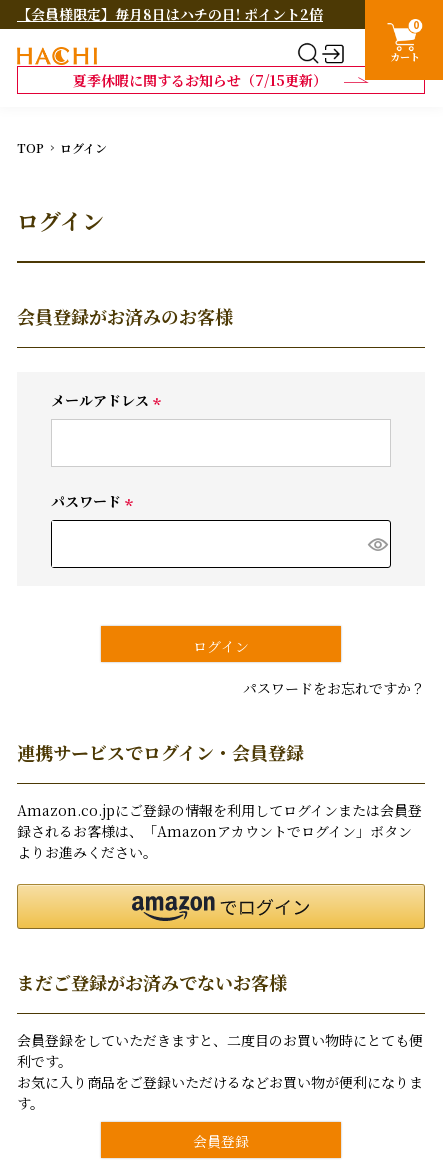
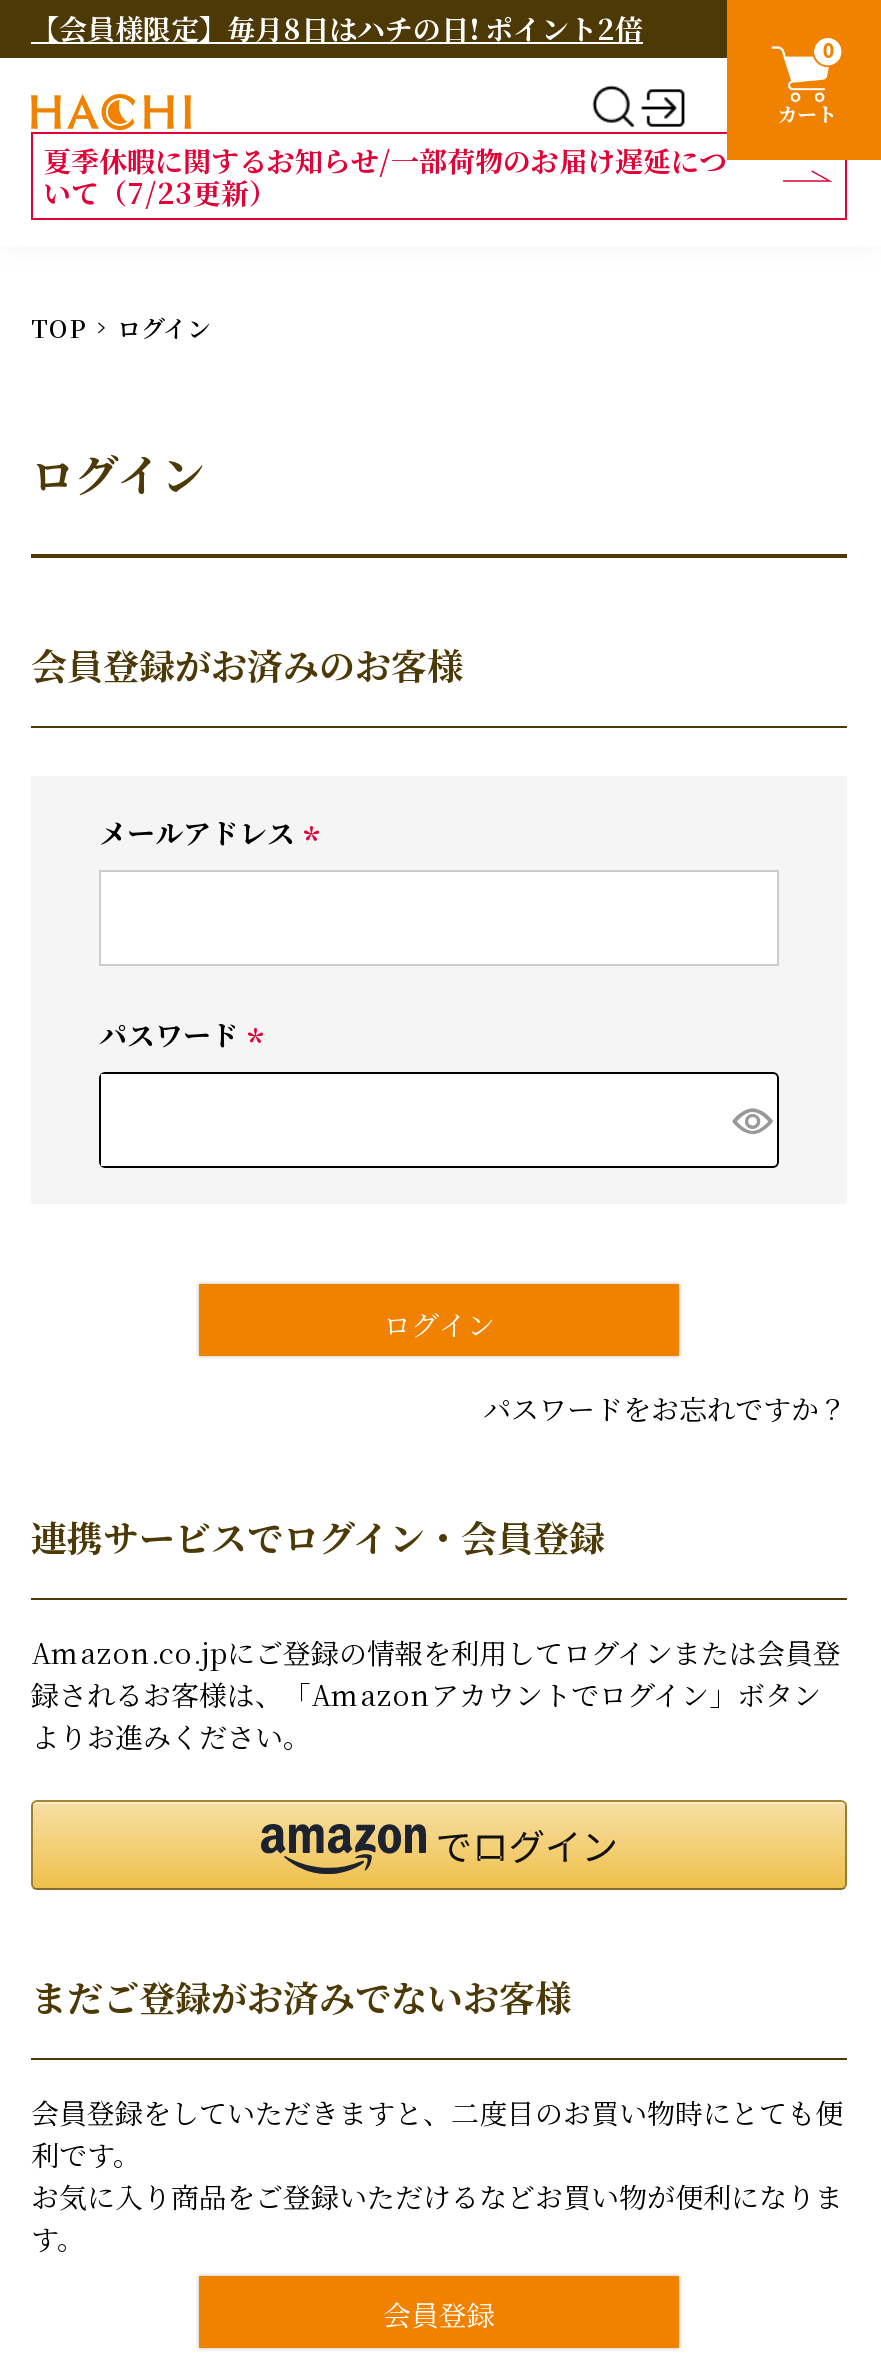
[72,70,326,90] 夏季休暇に関するお知らせ（7/15更新） -> [43,141,727,213] 夏季休暇に関するお知らせ/一部荷物のお届け遅延につ | いて（7/23更新）

